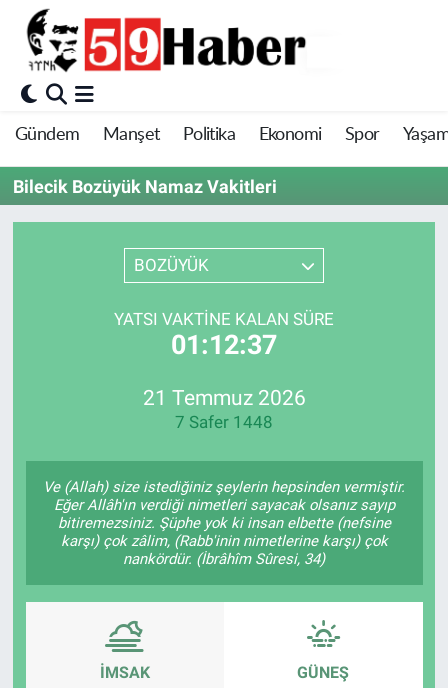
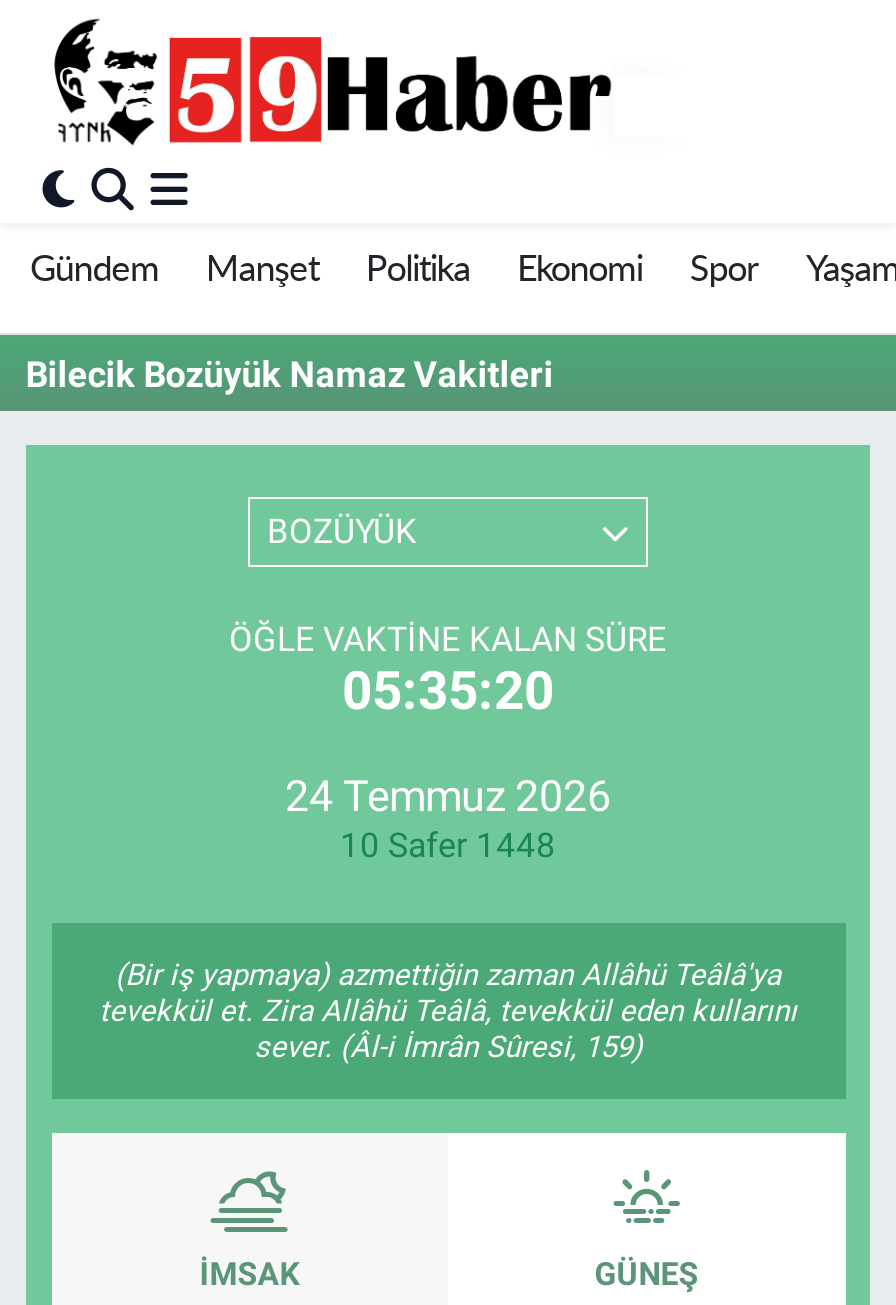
[114,309,334,360] YATSI VAKTINE KALAN SÜRE | 01:12:37 -> [229,619,667,721] ÖĞLE VAKTINE KALAN SÜRE | 05:35:20
[142,385,305,432] 21 Temmuz 2026 | 7 Safer 1448 -> [285,772,611,866] 24 Temmuz 2026 | 10 Safer 1448
[43,478,405,568] Ve (Allah) size istediğiniz şeylerin hepsinden vermiştir. | Eğer Allâh'ın verdiği nimetleri sayacak olsanız sayıp | bitiremezsiniz. Şüphe yok ki insan elbette (nefsine | karşı) çok zâlim, (Rabb'inin nimetlerine karşı) çok | nankördür. (İbrâhîm Sûresi, 34) -> [99,957,797,1065] (Bir iş yapmaya) azmettiğin zaman Allâhü Teâlâ'ya | tevekkül et. Zira Allâhü Teâlâ, tevekkül eden kullarını | sever. (Âl-i İmrân Sûresi, 159)

